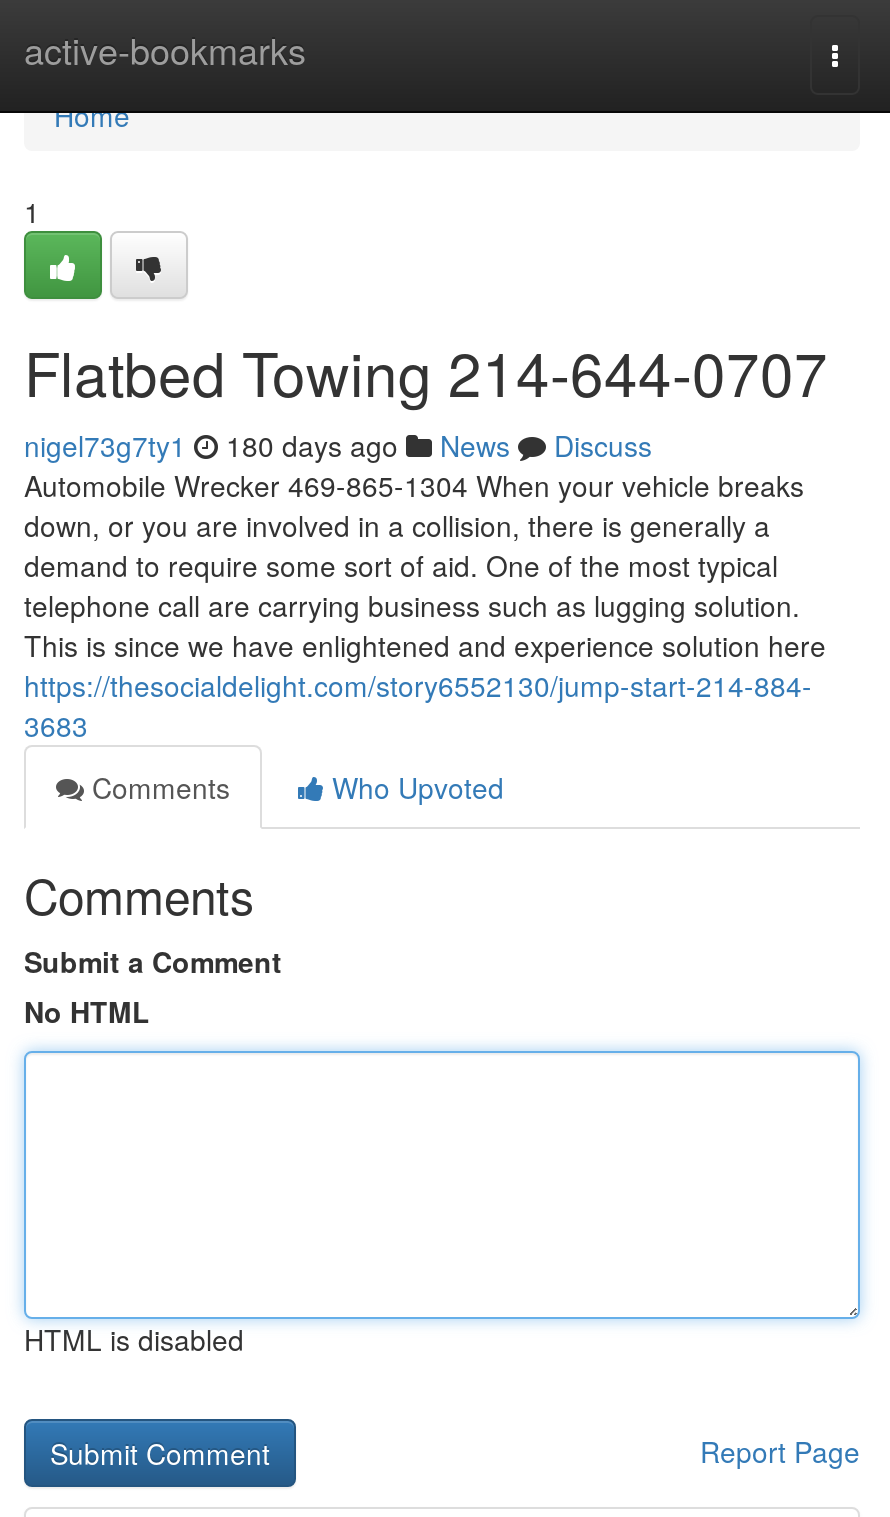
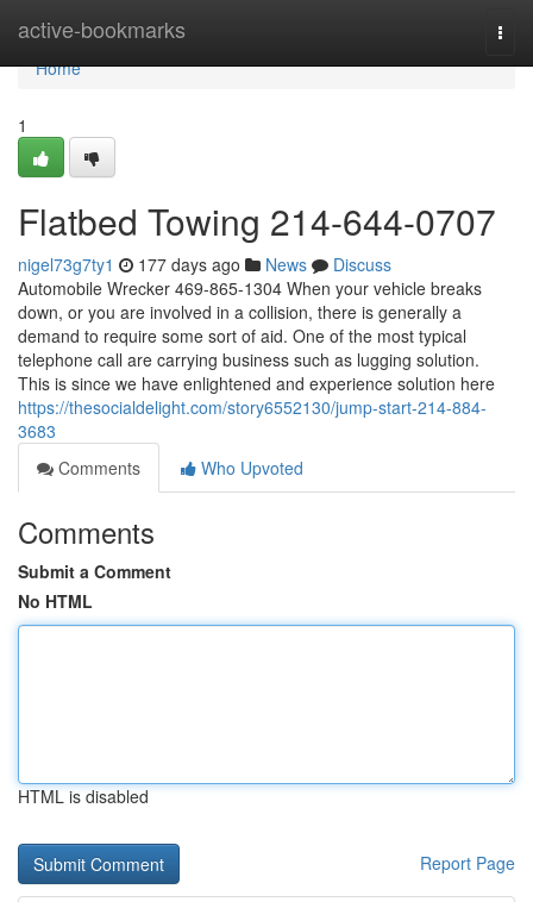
[24,425,652,465] nigel73g7ty1 180 days ago News Discuss -> [18,252,391,276] nigel73g7ty1 177 days ago News Discuss

